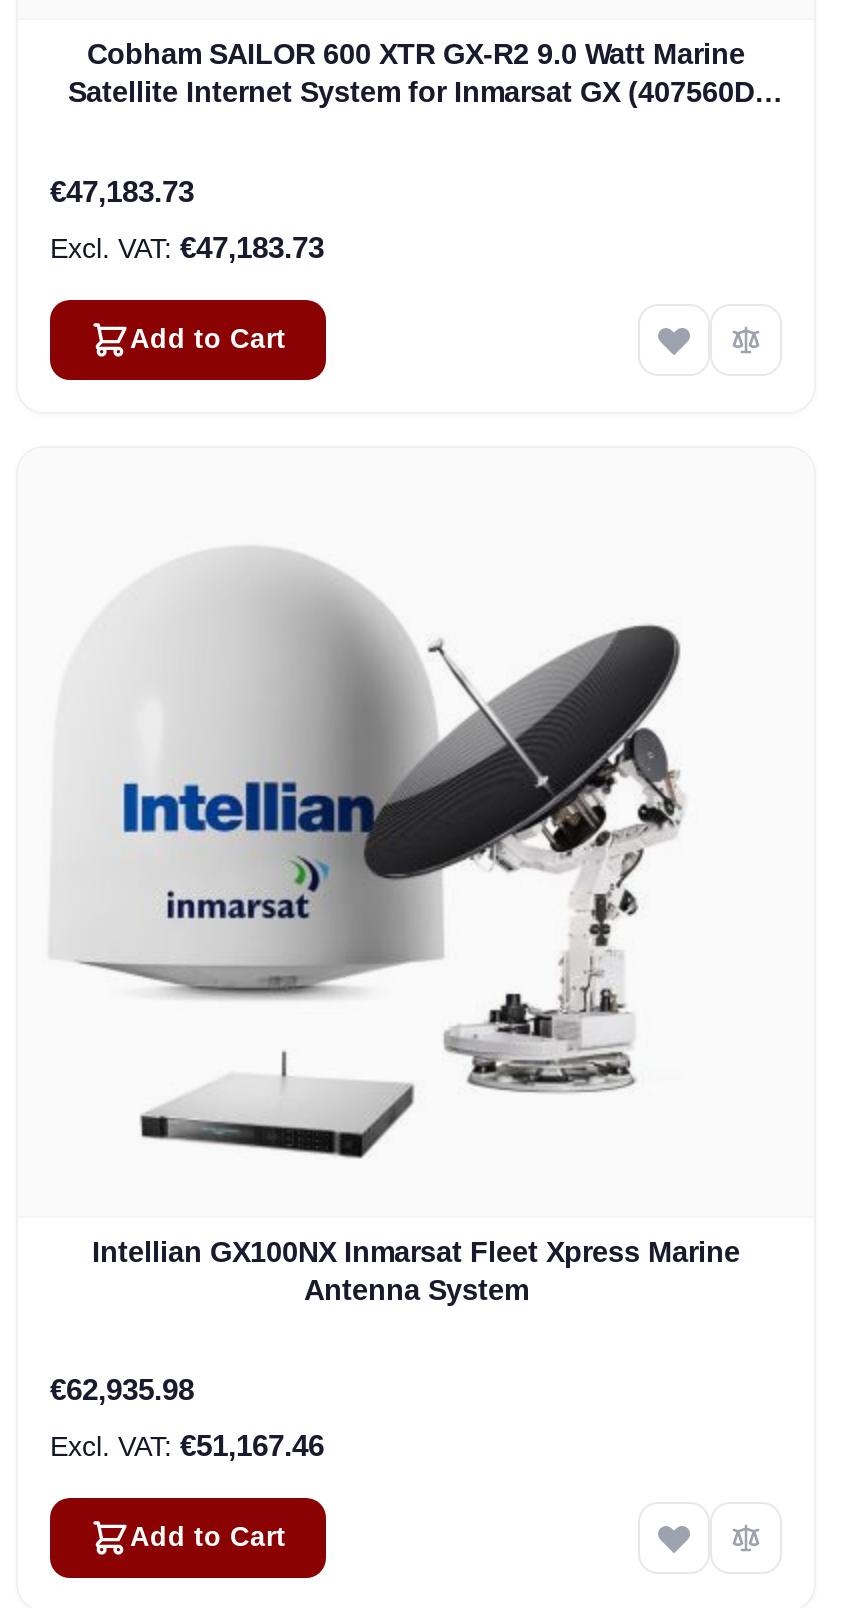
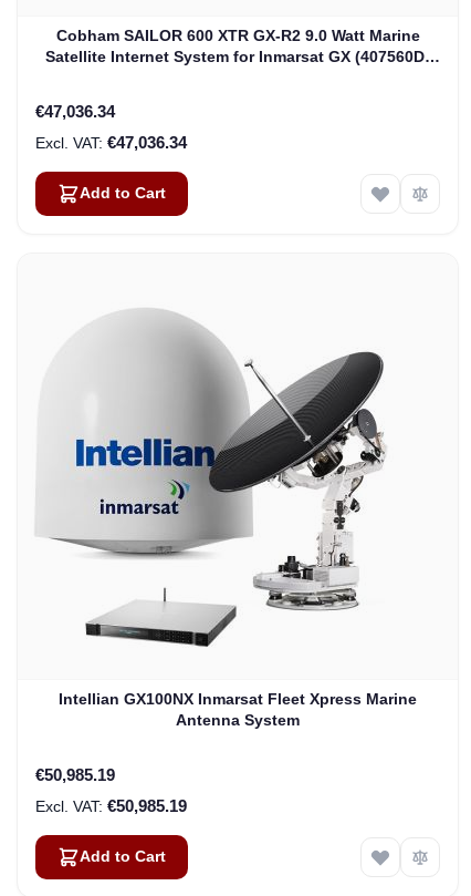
[50,174,194,208] €47,183.73 -> [35,102,115,121] €47,036.34
[180,230,324,264] €47,183.73 -> [107,133,187,152] €47,036.34
[50,1372,194,1406] €62,935.98 -> [35,765,115,784] €50,985.19
[180,1428,324,1462] €51,167.46 -> [107,796,187,815] €50,985.19

